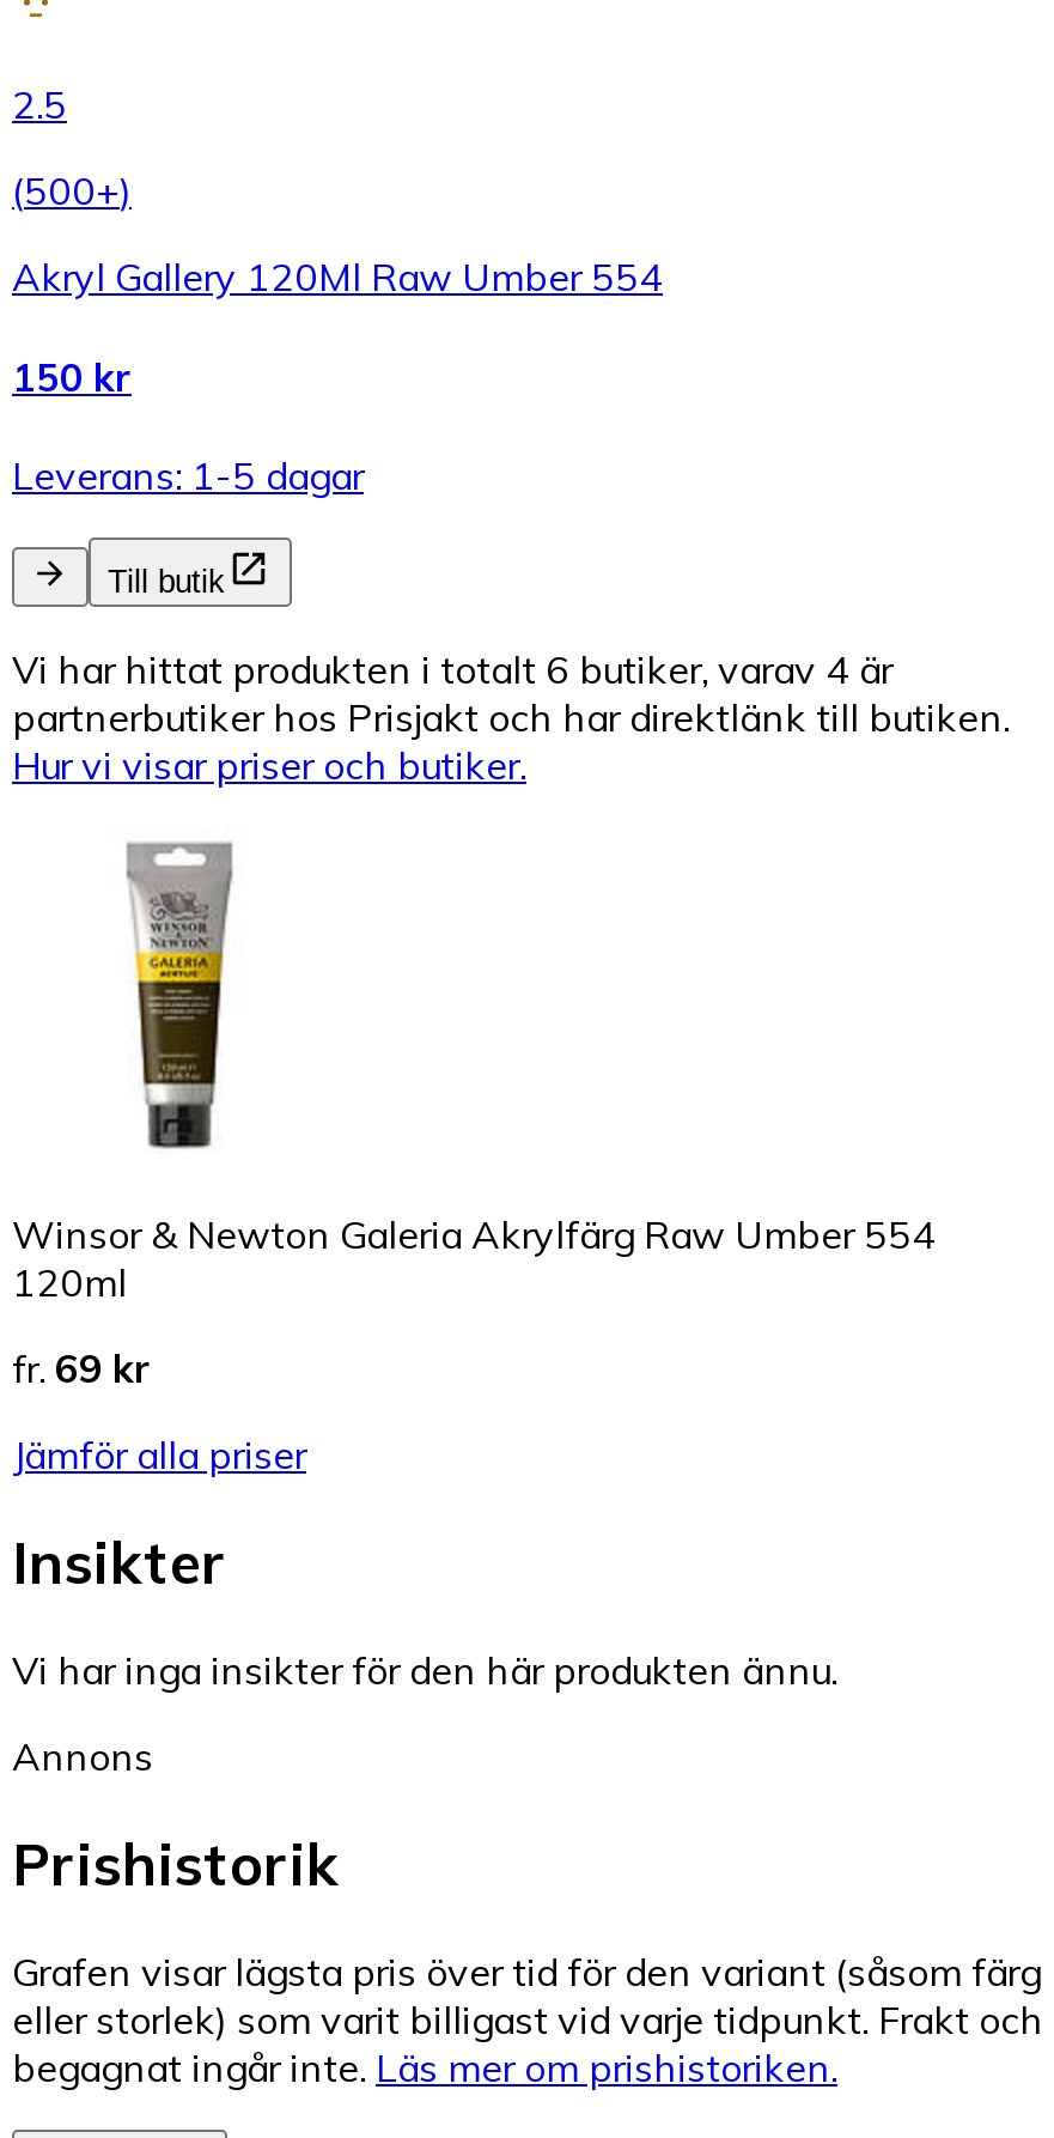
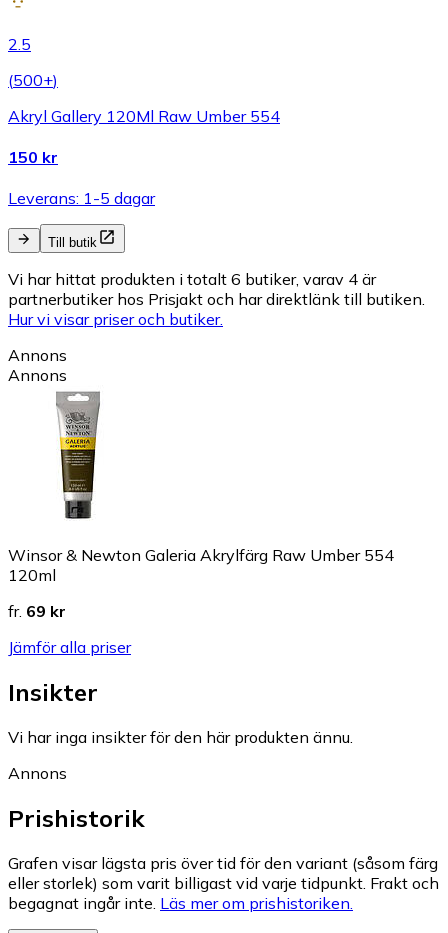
none -> [8,345,67,385] Annons | Annons

